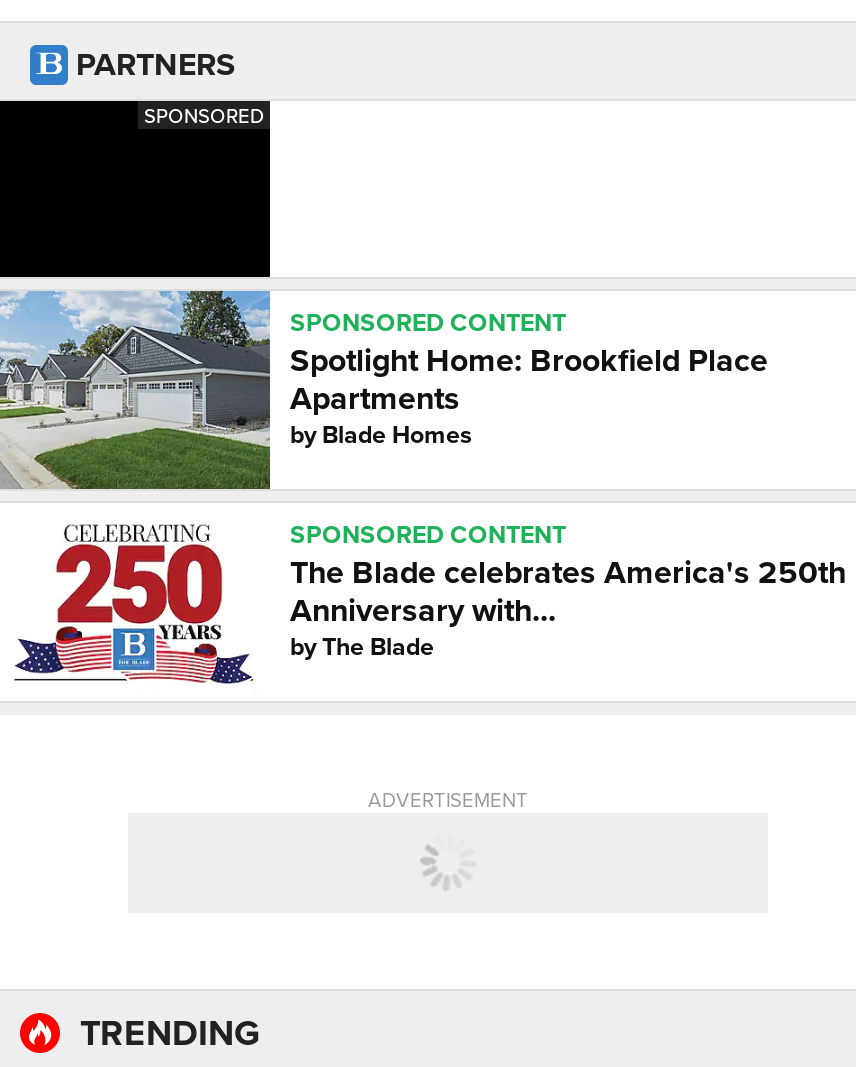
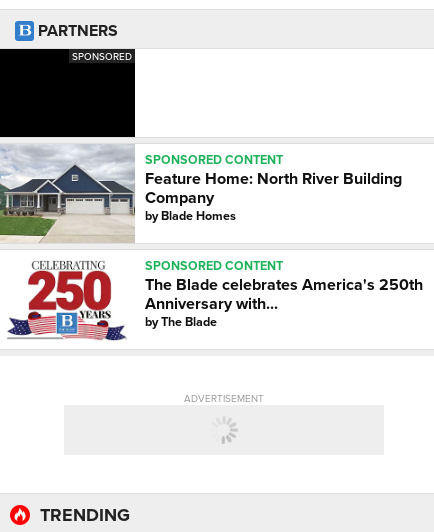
[6,289,768,491] [image] | Spotlight Home: Brookfield Place | Apartments -> [3,144,402,243] [image] | Feature Home: North River Building | Company

